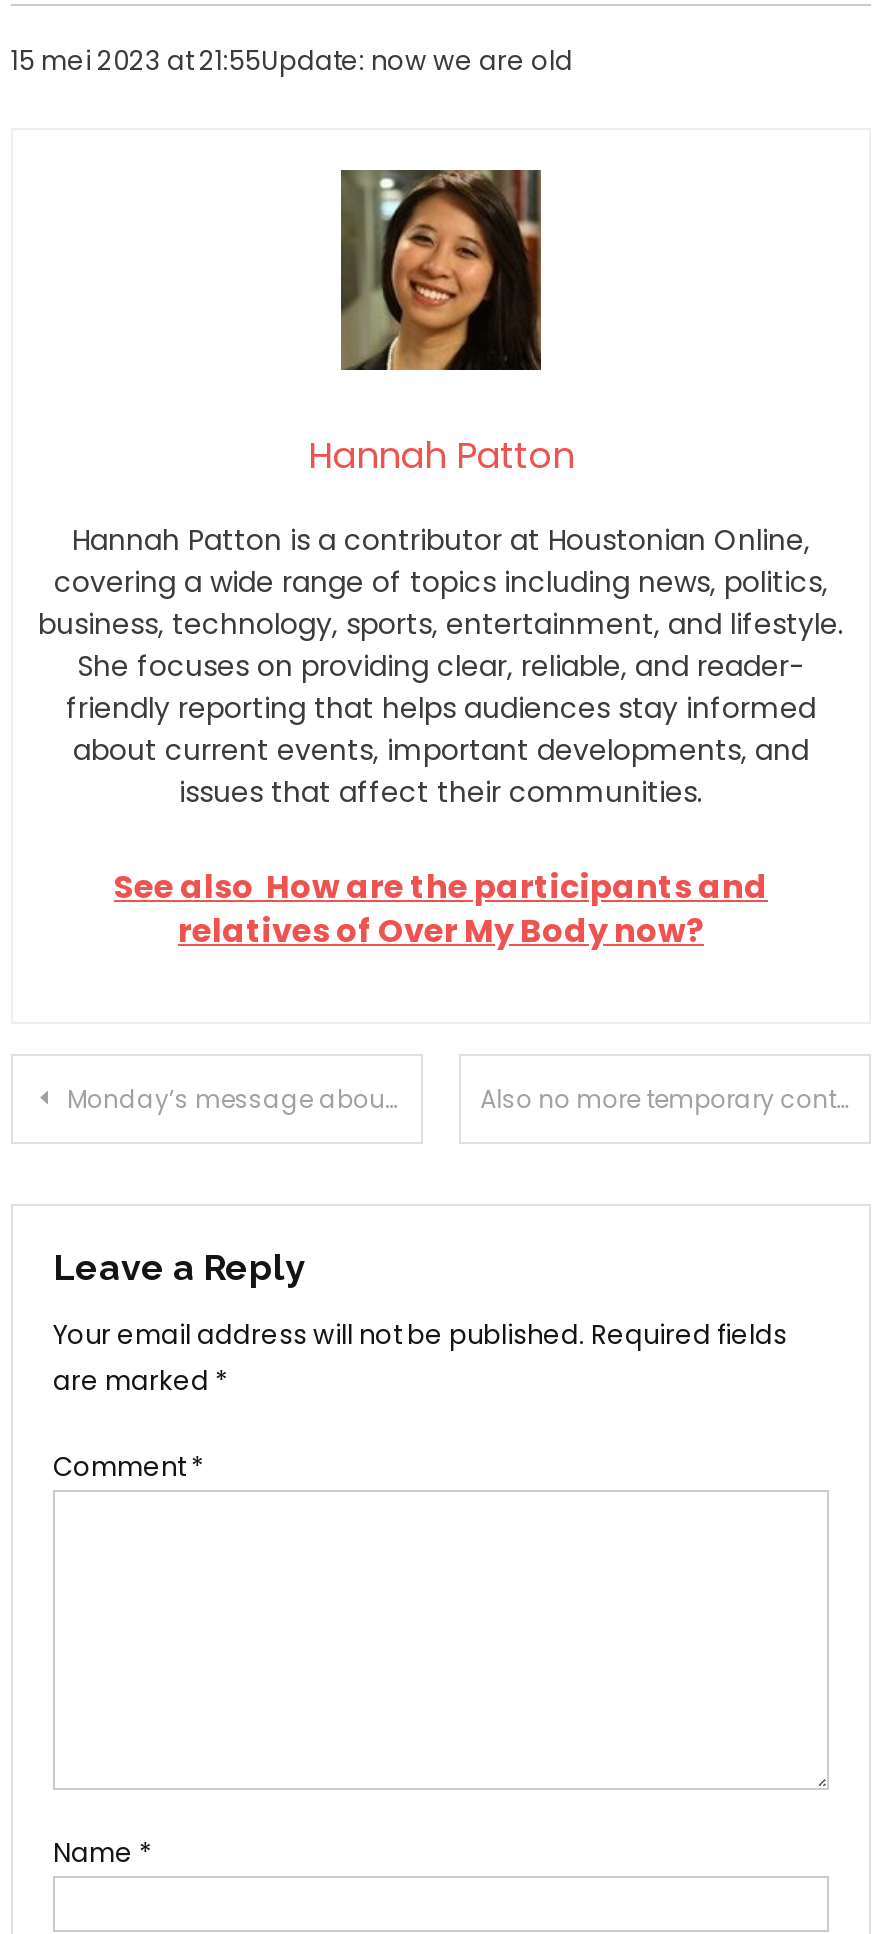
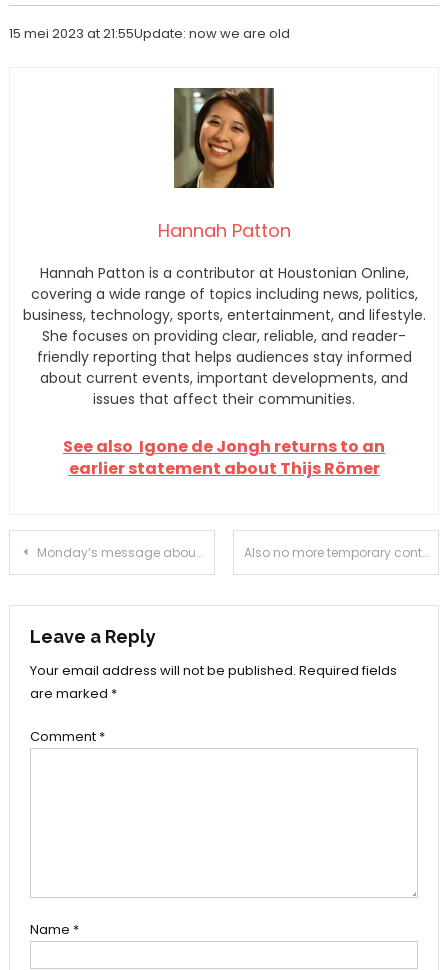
[114,864,768,954] See also How are the participants and | relatives of Over My Body now? -> [63,435,385,480] See also Igone de Jongh returns to an | earlier statement about Thijs Römer

